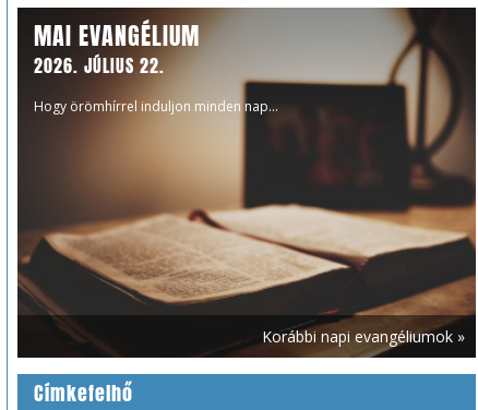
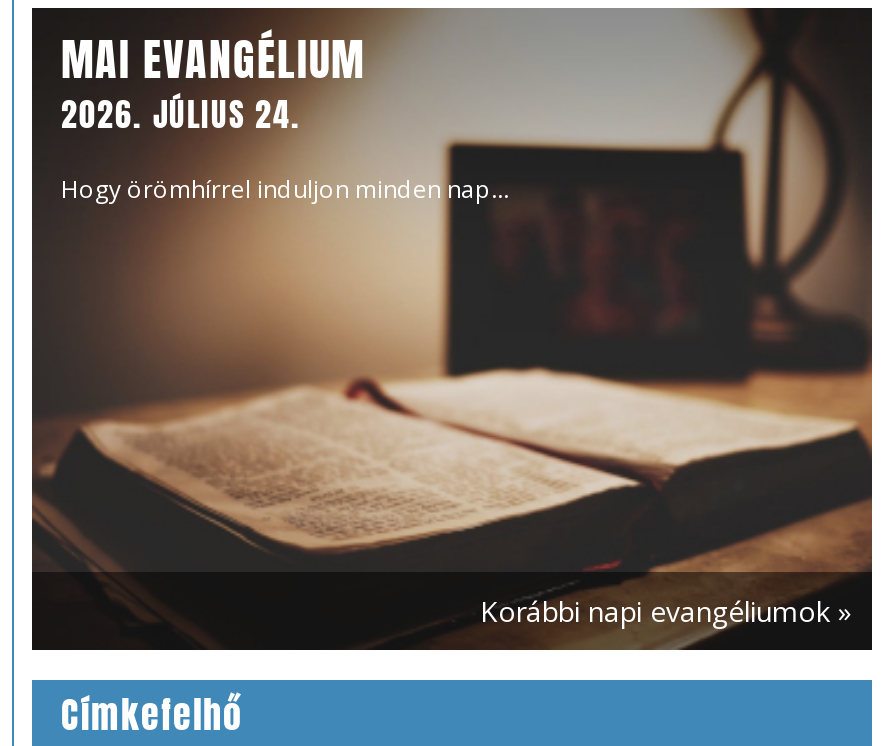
[33,53,164,78] 2026. JÚLIUS 22. -> [61,91,301,137] 2026. JÚLIUS 24.

